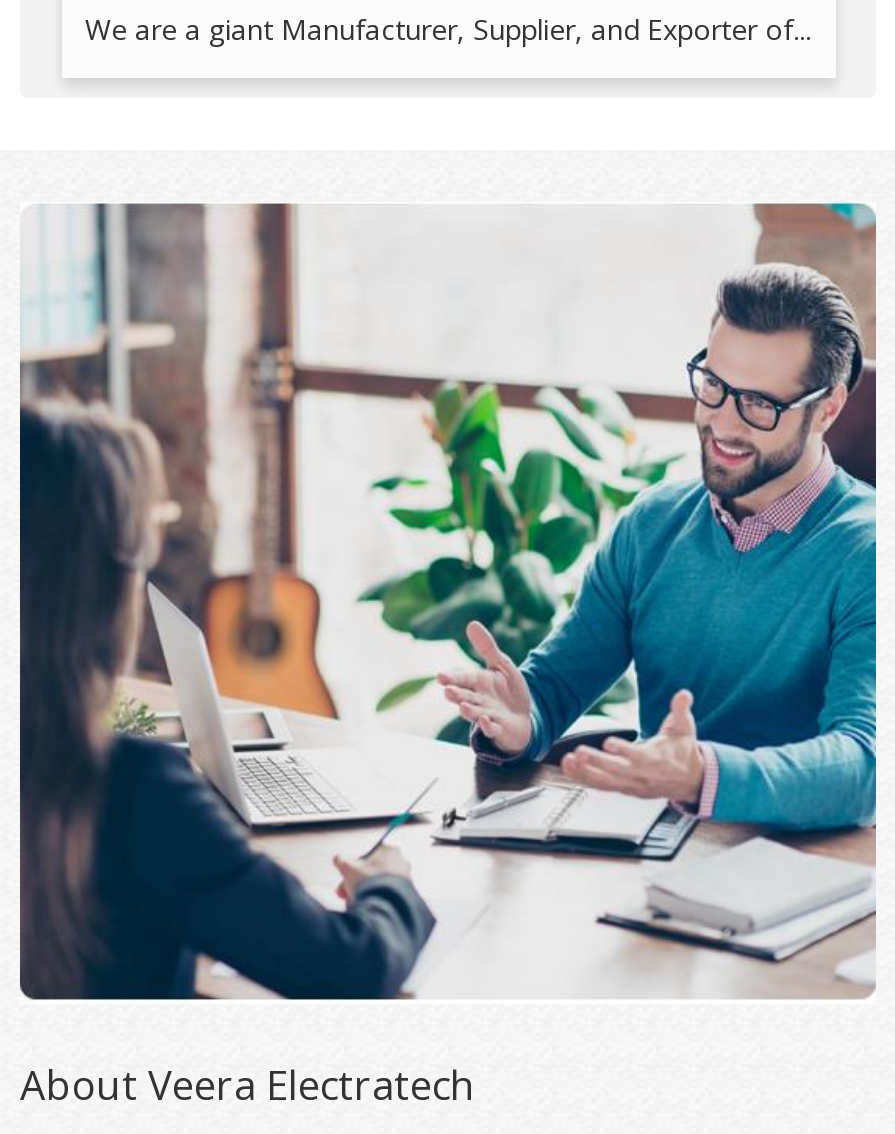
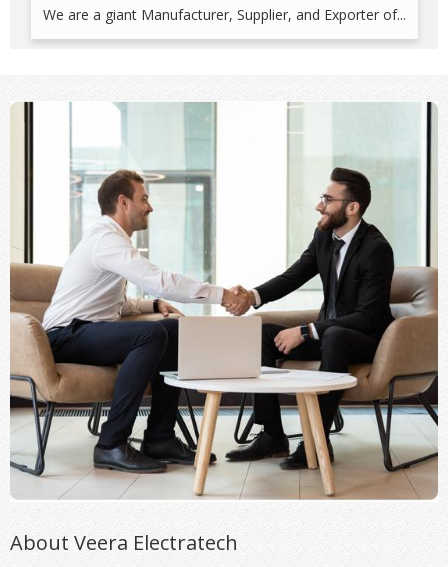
[18,200,878,1002] [image] -> [9,101,439,500] [image]

